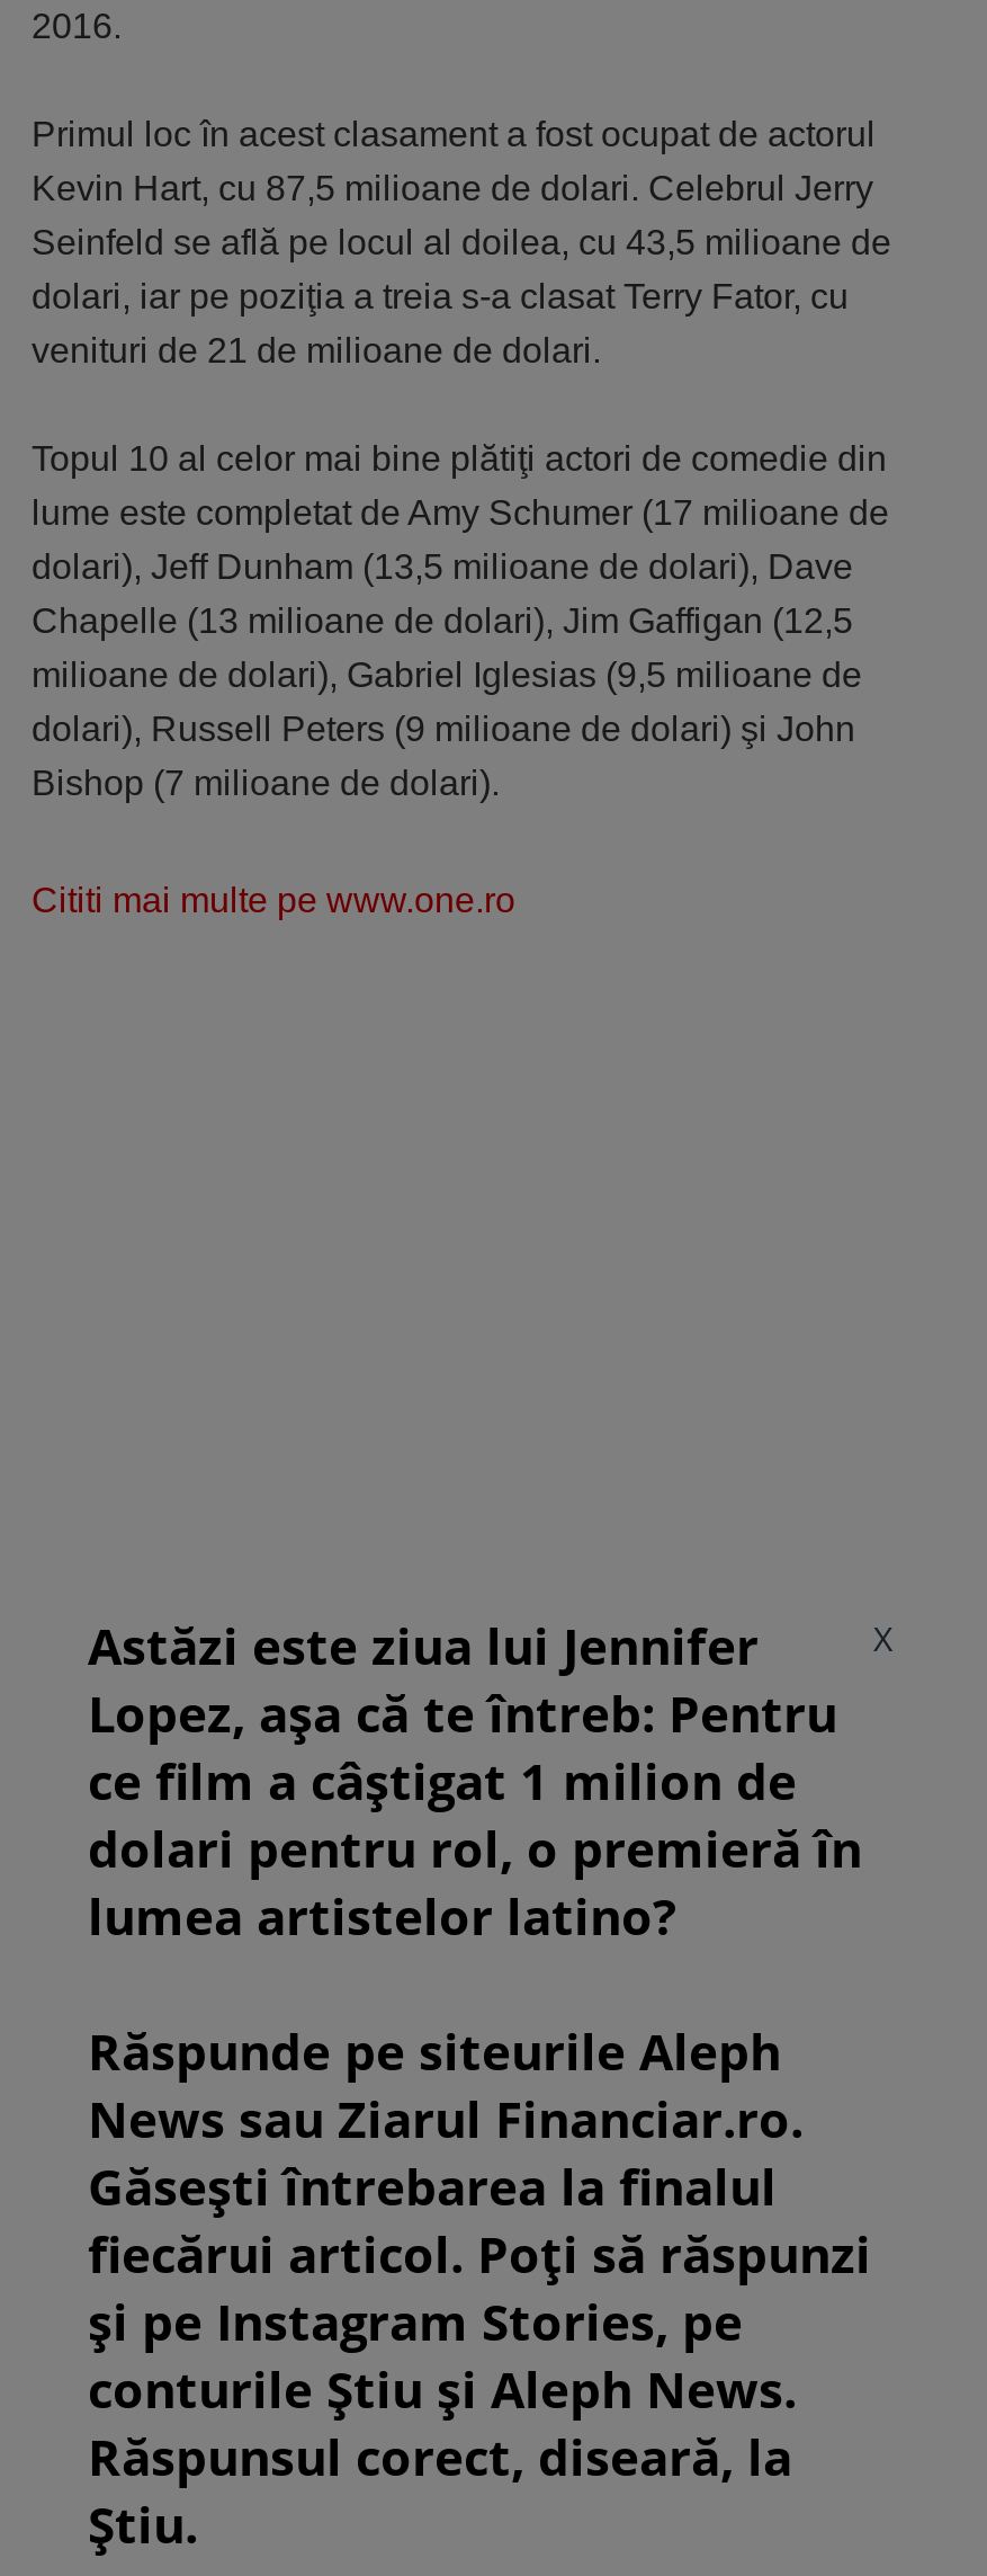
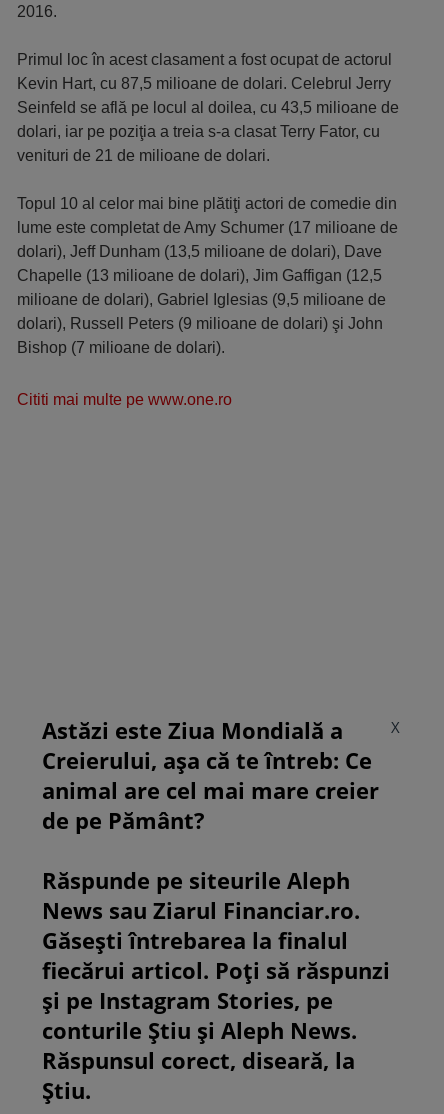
[88,1612,862,1950] Astăzi este ziua lui Jennifer | Lopez, așa că te întreb: Pentru | ce film a câștigat 1 milion de | dolari pentru rol, o premieră în | lumea artistelor latino? -> [42,715,379,835] Astăzi este Ziua Mondială a | Creierului, așa că te întreb: Ce | animal are cel mai mare creier | de pe Pământ?

